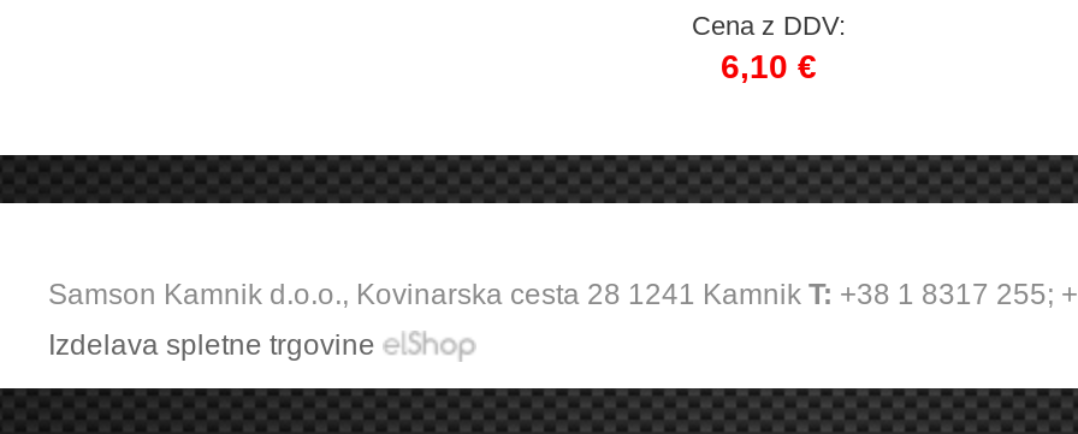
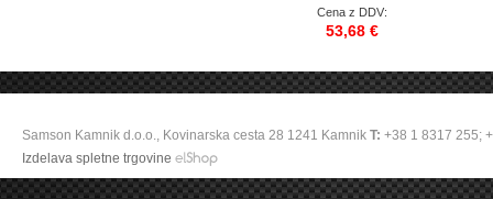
[721,47,817,85] 6,10 € -> [325,22,378,40] 53,68 €

